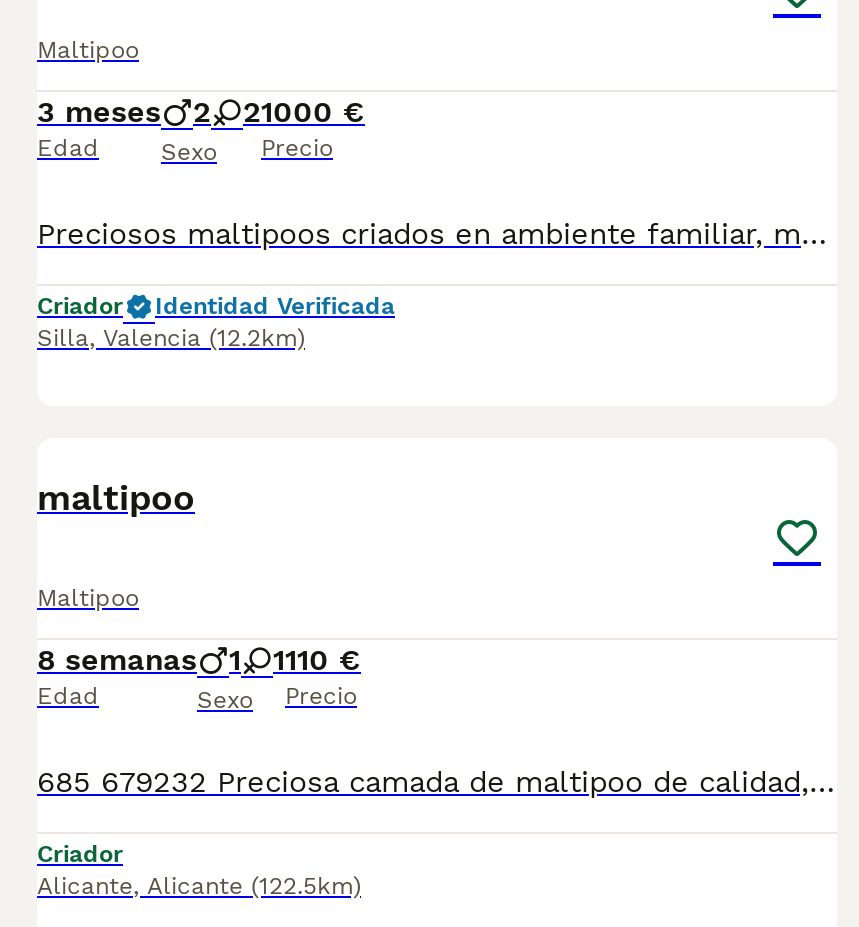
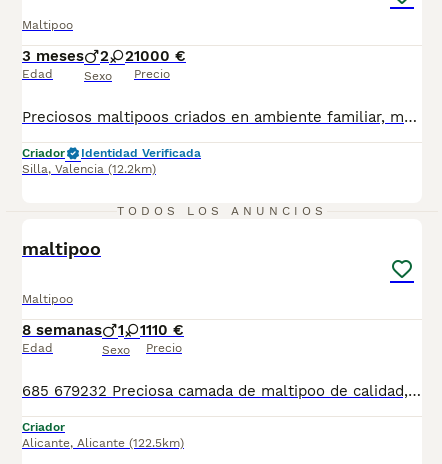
none -> [117,204,327,218] TODOS LOS ANUNCIOS

